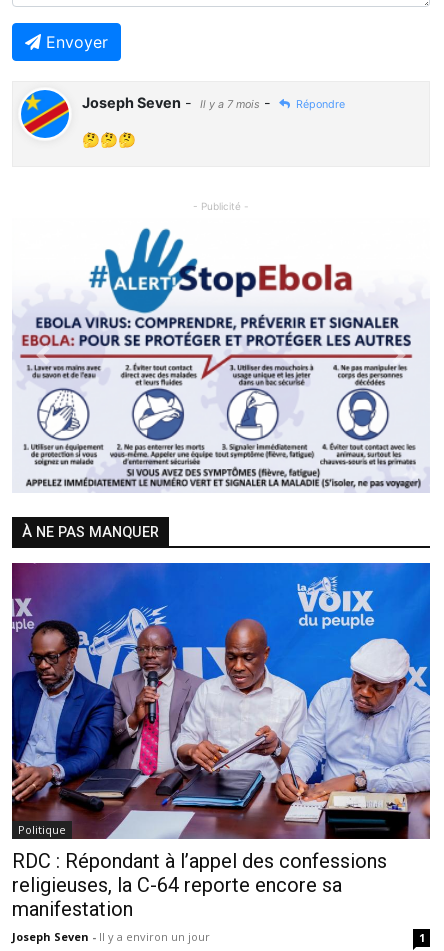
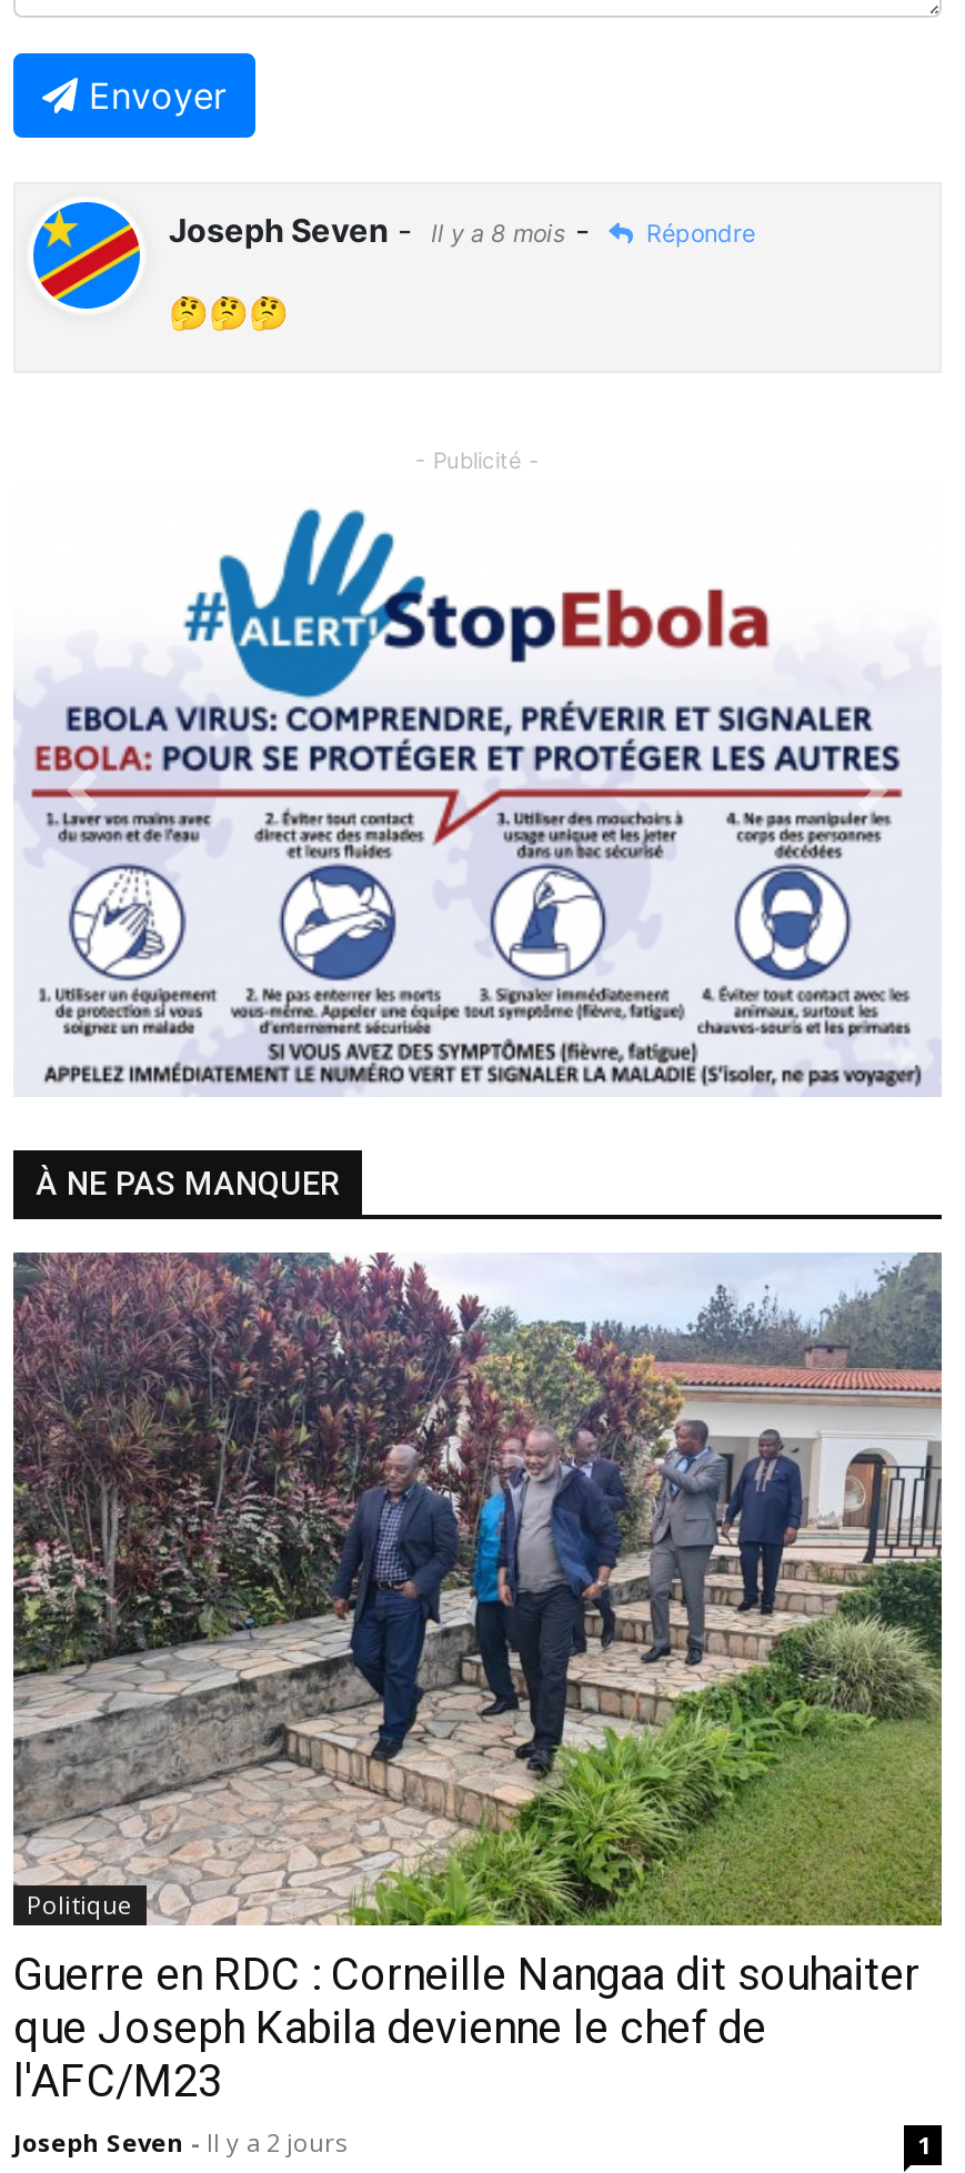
[82,94,279,111] Joseph Seven - Il y a 7 mois - -> [169,211,609,248] Joseph Seven - Il y a 8 mois -
[12,562,431,944] [image] | RDC : Répondant à l’appel des confessions | religieuses, la C-64 reporte encore sa | manifestation | Joseph Seven - Il y a environ un jour -> [11,1250,944,2159] [image] | Guerre en RDC : Corneille Nangaa dit souhaiter | que Joseph Kabila devienne le chef de | l'AFC/M23 | Joseph Seven - Il y a 2 jours

